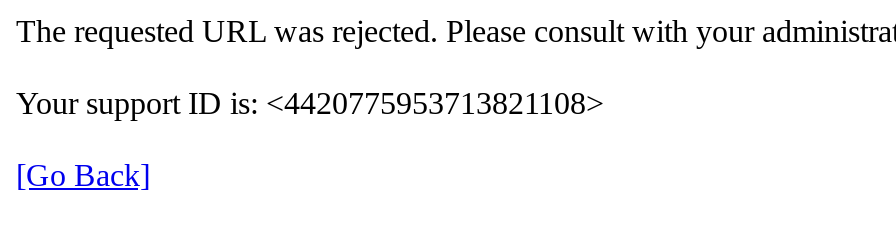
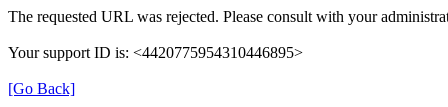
[16,86,604,120] Your support ID is: <4420775953713821108> -> [8,44,303,61] Your support ID is: <4420775954310446895>

